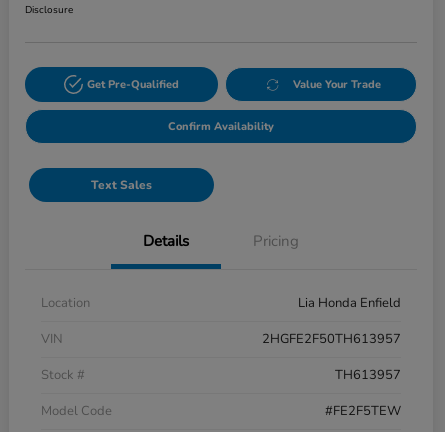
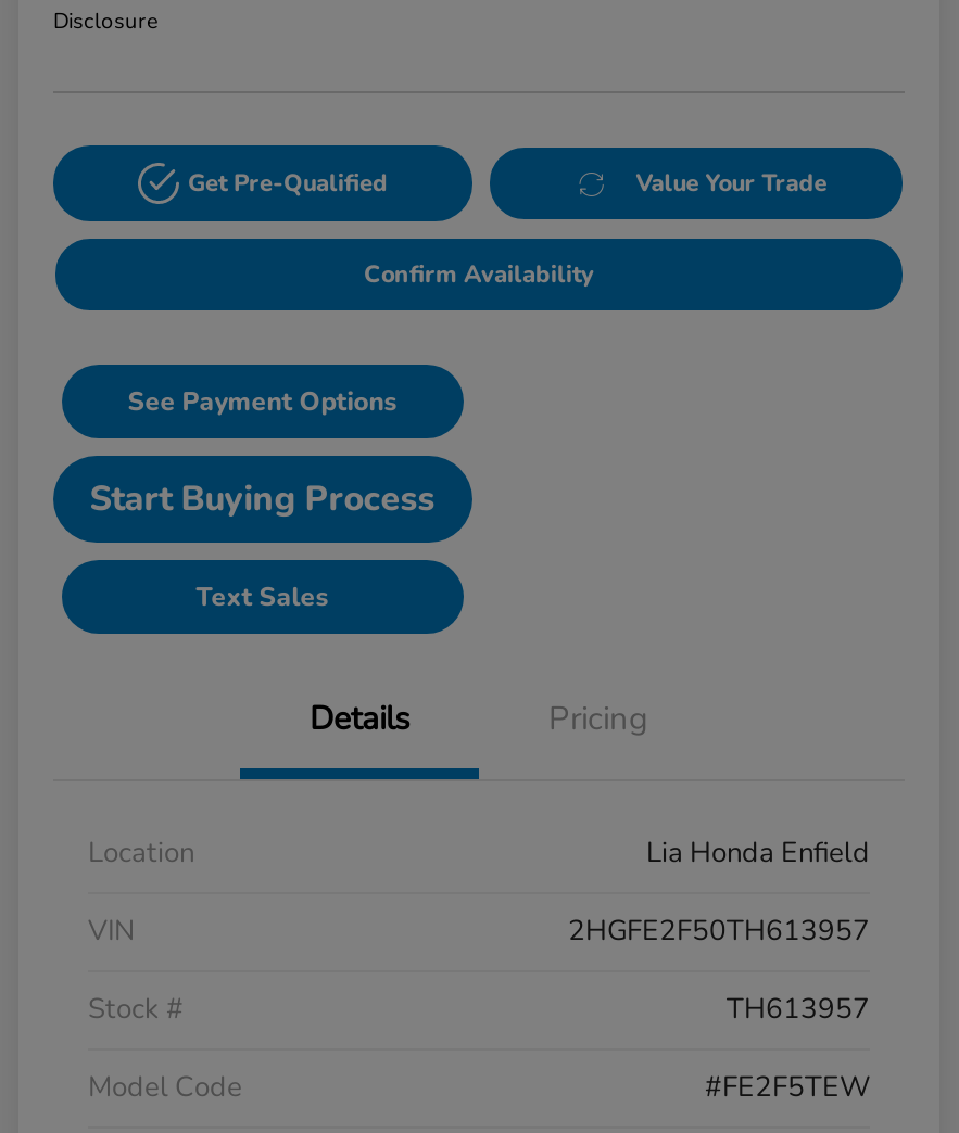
none -> [90,385,435,524] See Payment Options | Start Buying Process

